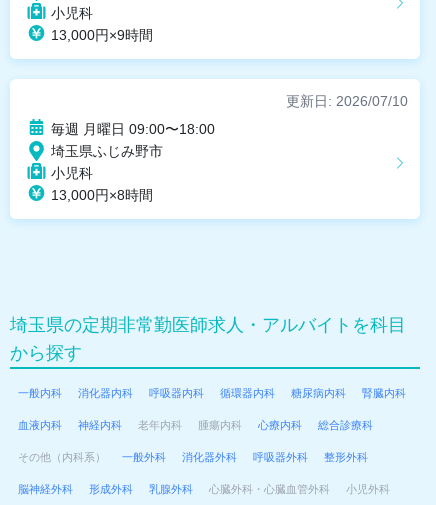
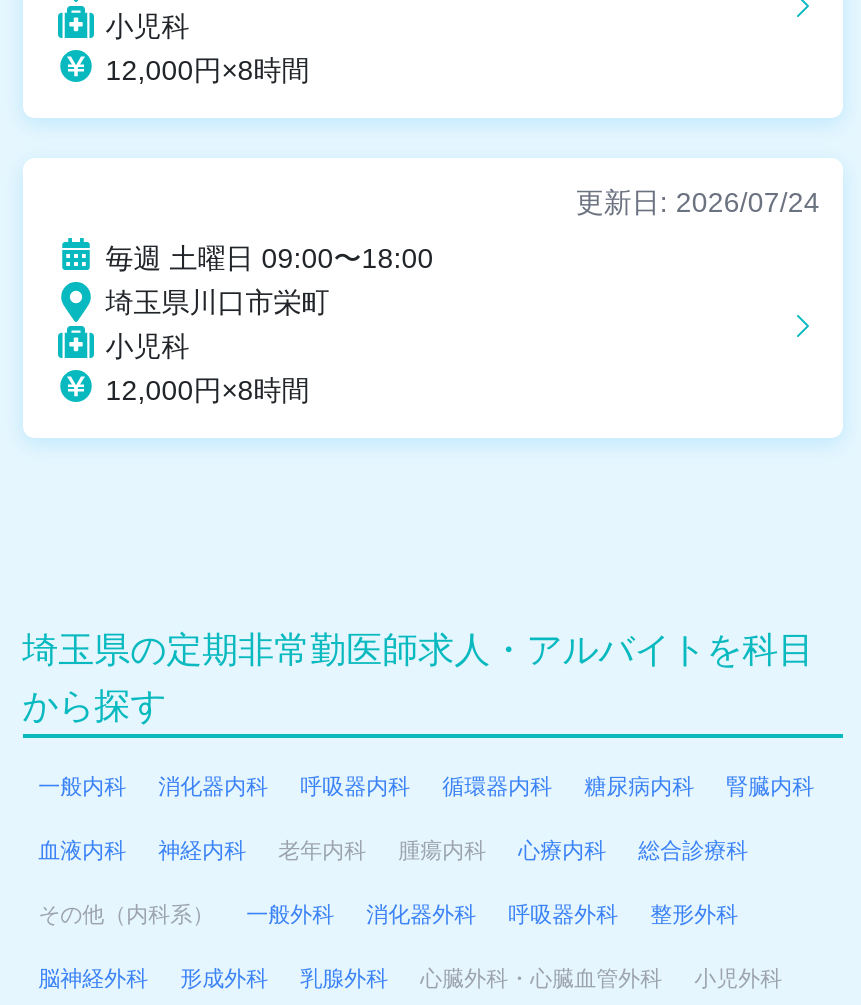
[51,27,153,43] 13,000円×9時間 -> [105,54,309,86] 12,000円×8時間
[286,93,408,109] 更新日: 2026/07/10 -> [576,186,820,218] 更新日: 2026/07/24
[51,121,215,137] 毎週 月曜日 09:00〜18:00 -> [105,242,433,274] 毎週 土曜日 09:00〜18:00
[51,143,163,159] 埼玉県ふじみ野市 -> [105,286,329,318] 埼玉県川口市栄町
[51,187,153,203] 13,000円×8時間 -> [105,374,309,406] 12,000円×8時間

